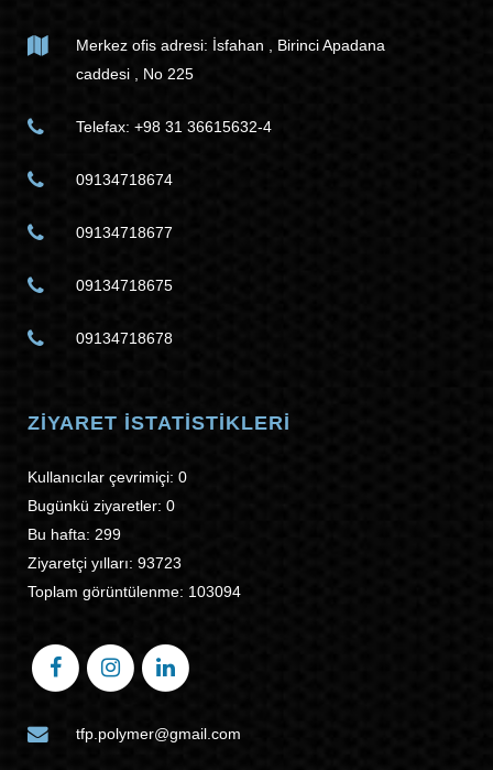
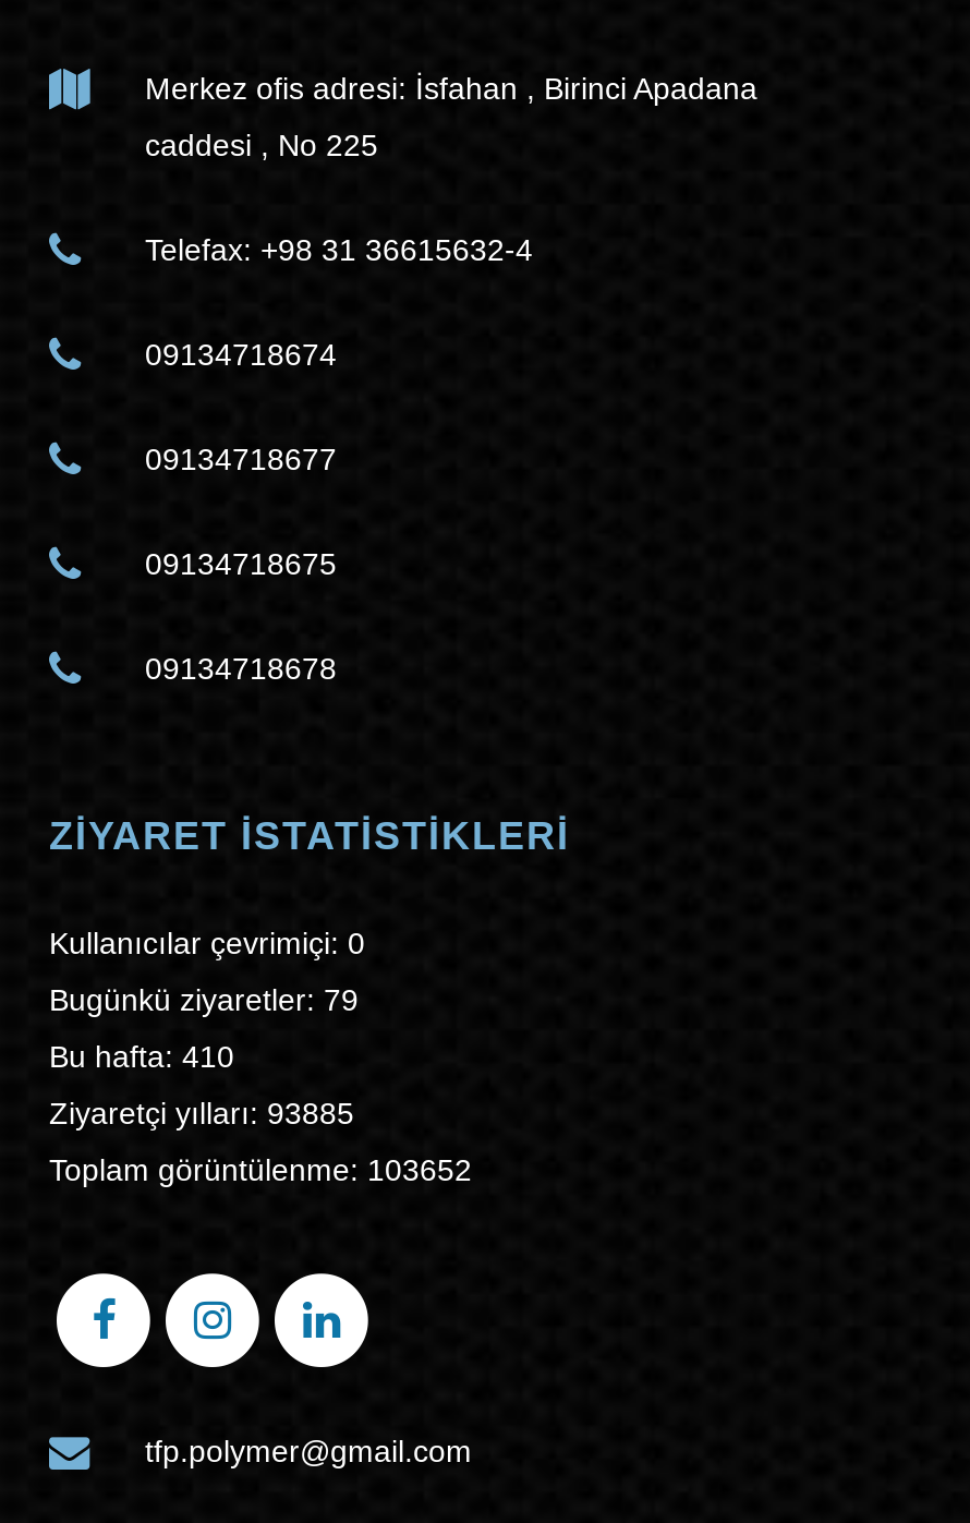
[28,497,175,514] Bugünkü ziyaretler: 0 -> [49,982,359,1017] Bugünkü ziyaretler: 79
[28,525,121,543] Bu hafta: 299 -> [49,1039,234,1074] Bu hafta: 410
[28,554,182,572] Ziyaretçi yılları: 93723 -> [49,1096,354,1131] Ziyaretçi yılları: 93885
[28,583,241,600] Toplam görüntülenme: 103094 -> [49,1152,472,1187] Toplam görüntülenme: 103652

